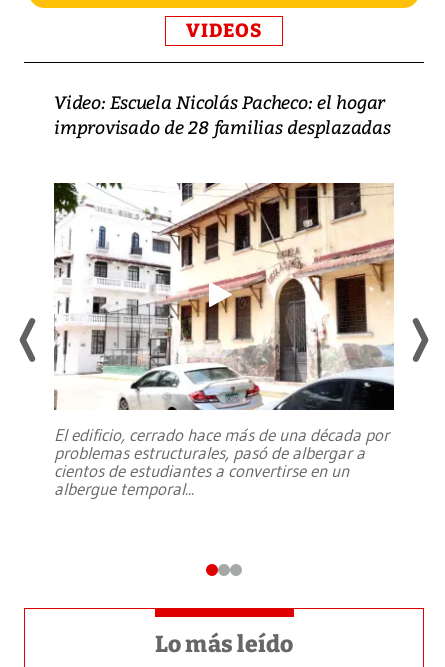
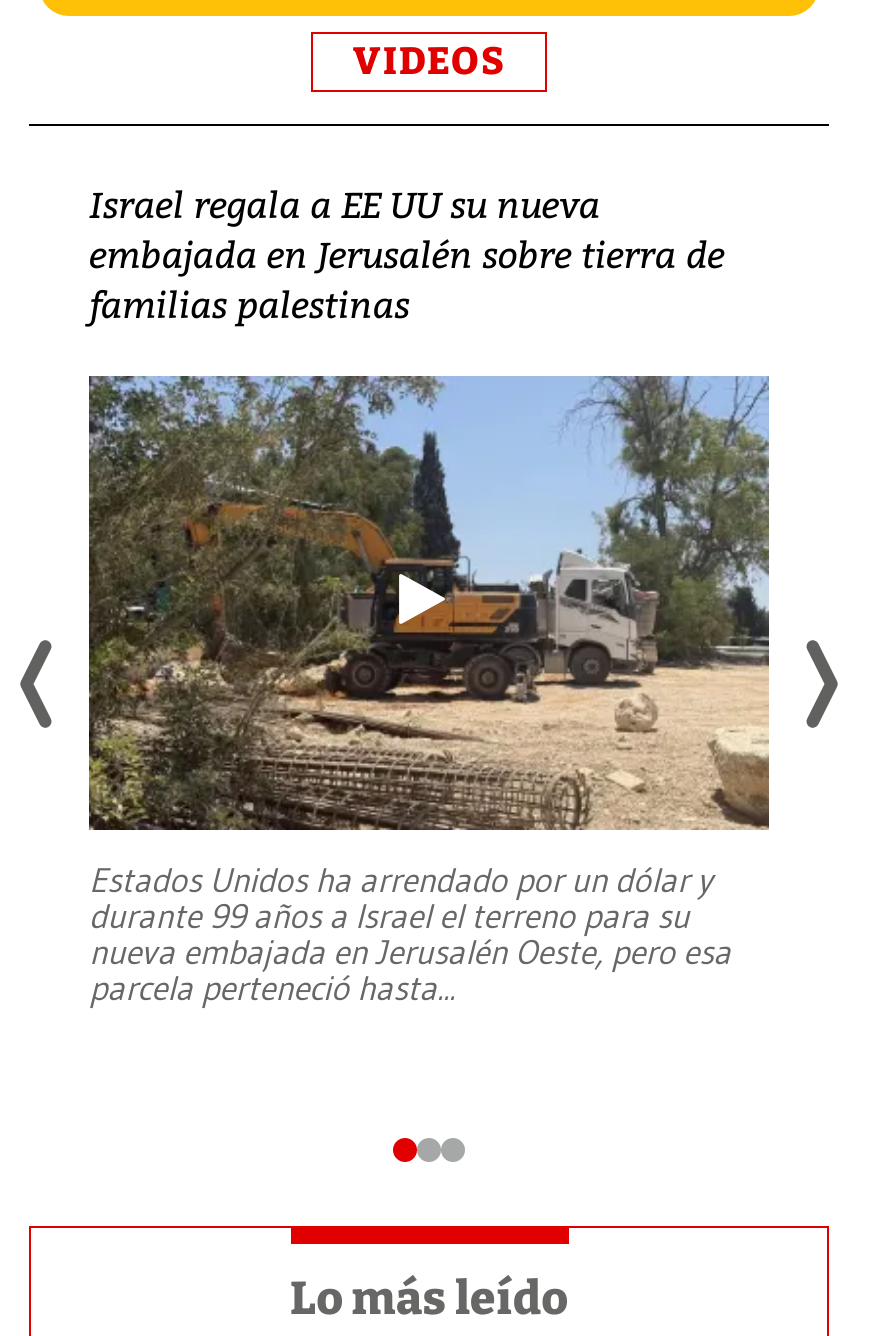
[54,89,390,139] Video: Escuela Nicolás Pacheco: el hogar | improvisado de 28 familias desplazadas -> [89,179,725,329] Israel regala a EE UU su nueva | embajada en Jerusalén sobre tierra de | familias palestinas
[54,182,395,499] [image] | El edificio, cerrado hace más de una década por | problemas estructurales, pasó de albergar a | cientos de estudiantes a convertirse en un | albergue temporal... -> [87,374,771,1008] [image] | Estados Unidos ha arrendado por un dólar y | durante 99 años a Israel el terreno para su | nueva embajada en Jerusalén Oeste, pero esa | parcela perteneció hasta...

